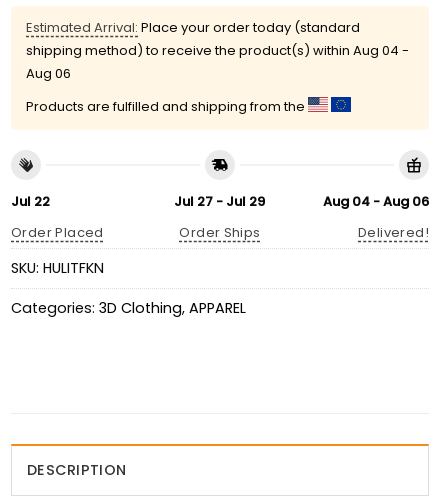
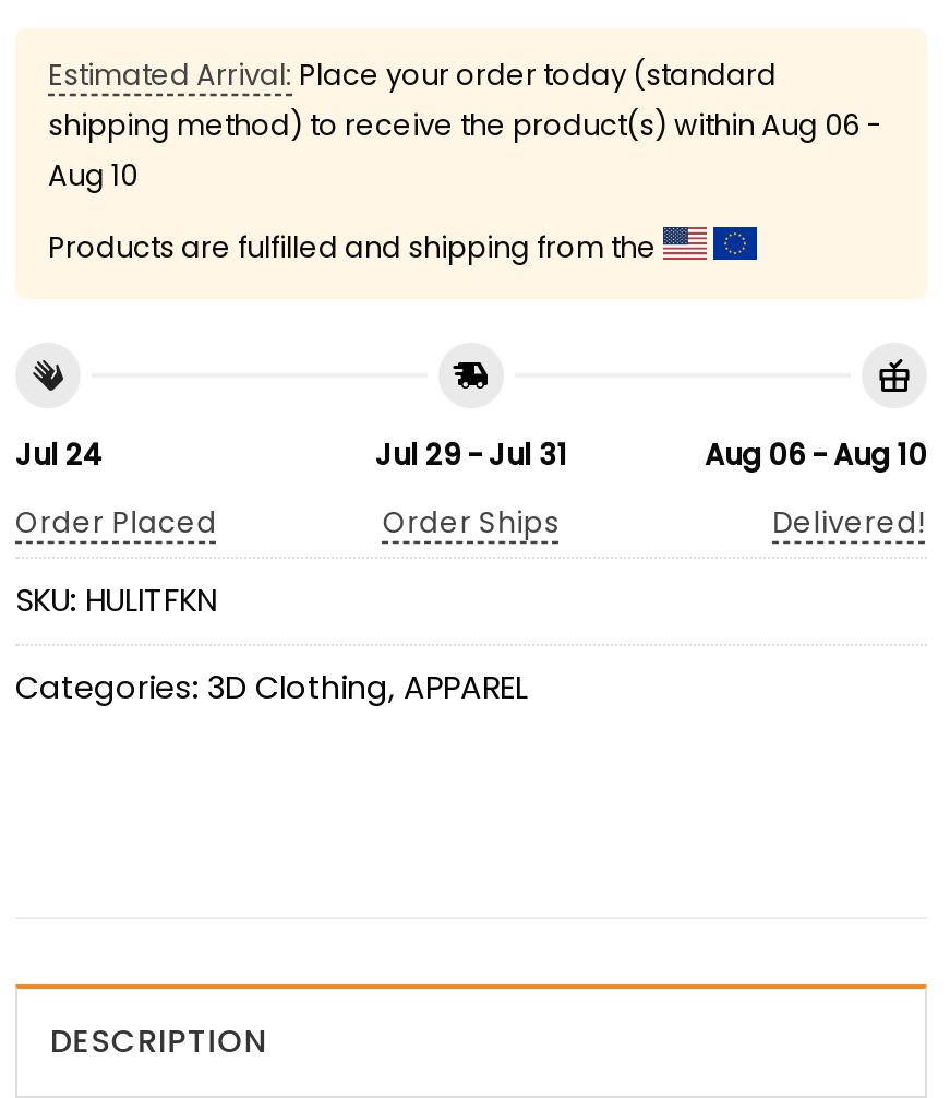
[26,41,409,60] shipping method) to receive the product(s) within Aug 04 - -> [48,105,881,147] shipping method) to receive the product(s) within Aug 06 -
[26,64,71,83] Aug 06 -> [48,155,137,197] Aug 10
[11,192,50,211] Jul 22 -> [15,434,103,475] Jul 24
[174,192,265,211] Jul 27 - Jul 29 -> [375,434,567,475] Jul 29 - Jul 31
[323,192,429,211] Aug 04 - Aug 06 -> [705,434,927,475] Aug 06 - Aug 10

